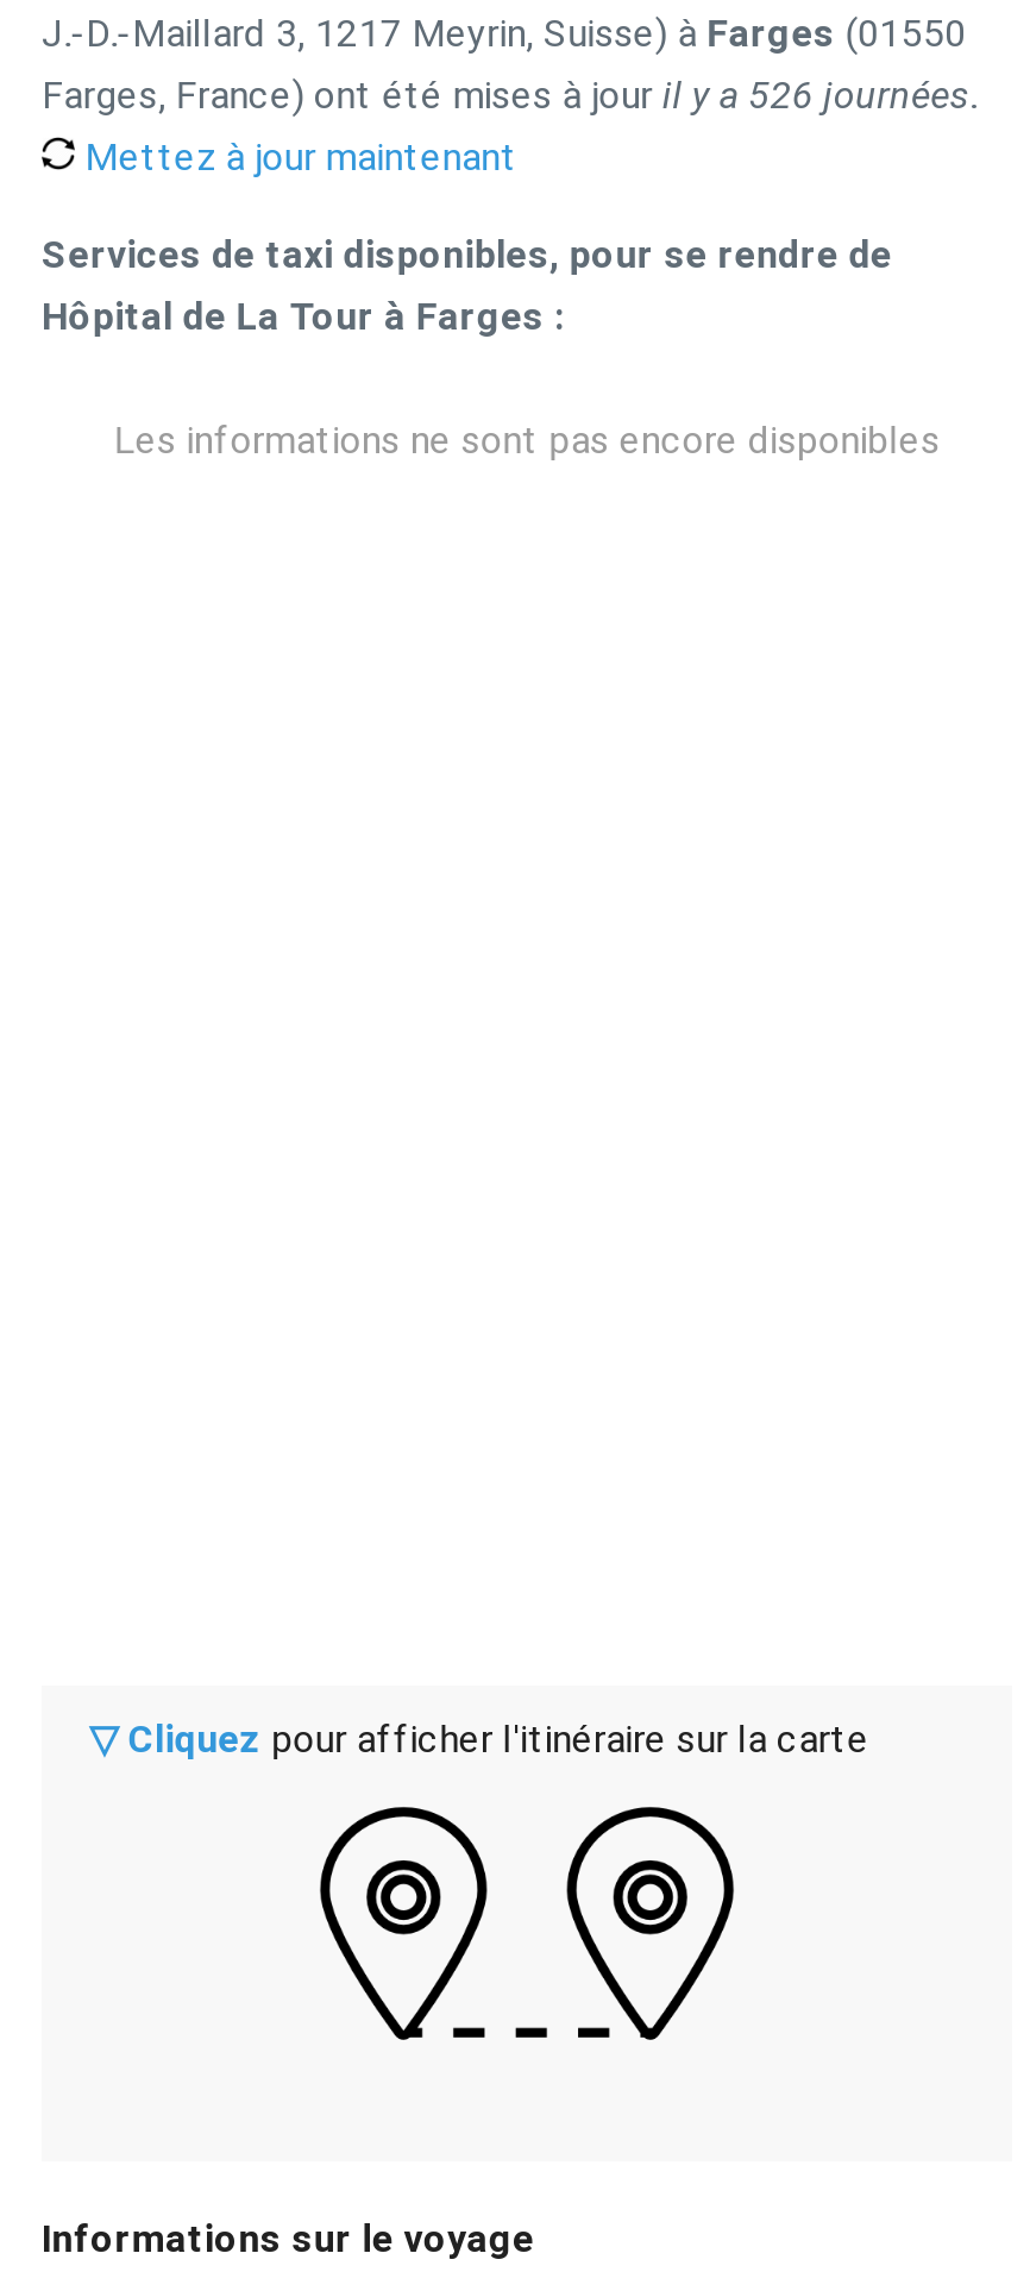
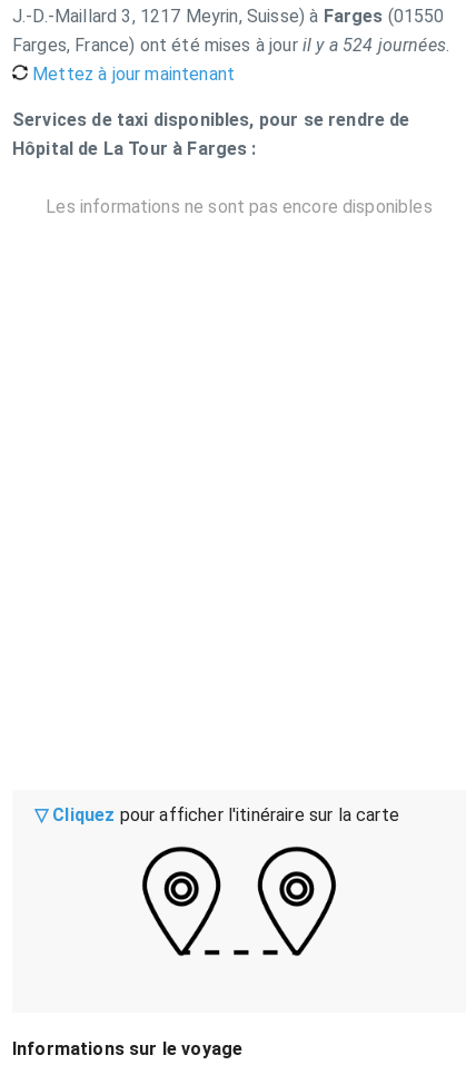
[42,73,977,118] Farges, France) ont été mises à jour il y a 526 journées. -> [12,35,449,56] Farges, France) ont été mises à jour il y a 524 journées.

